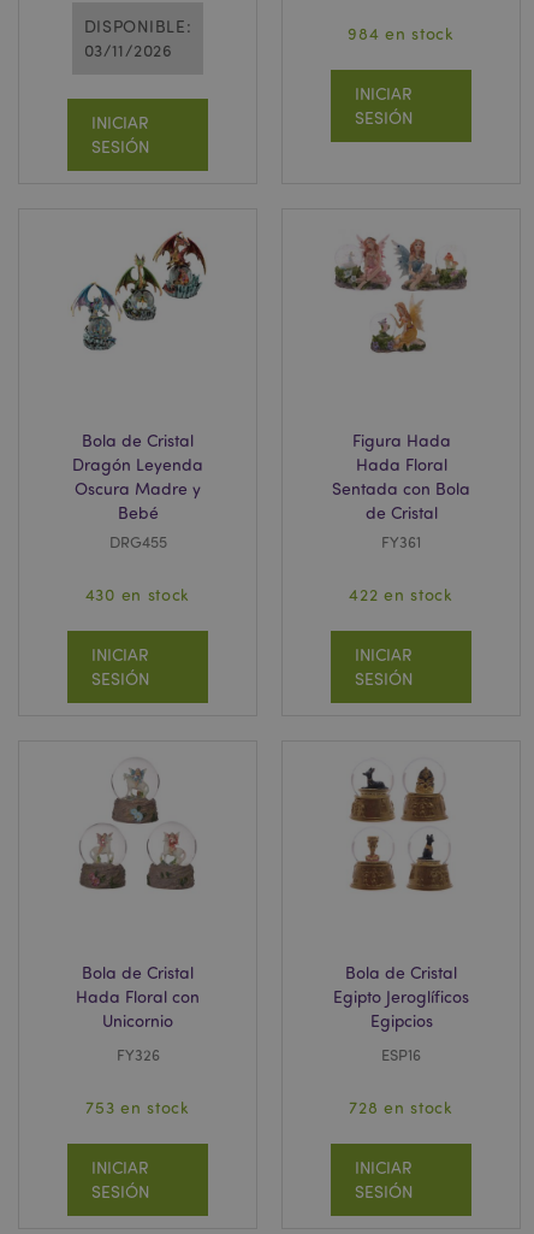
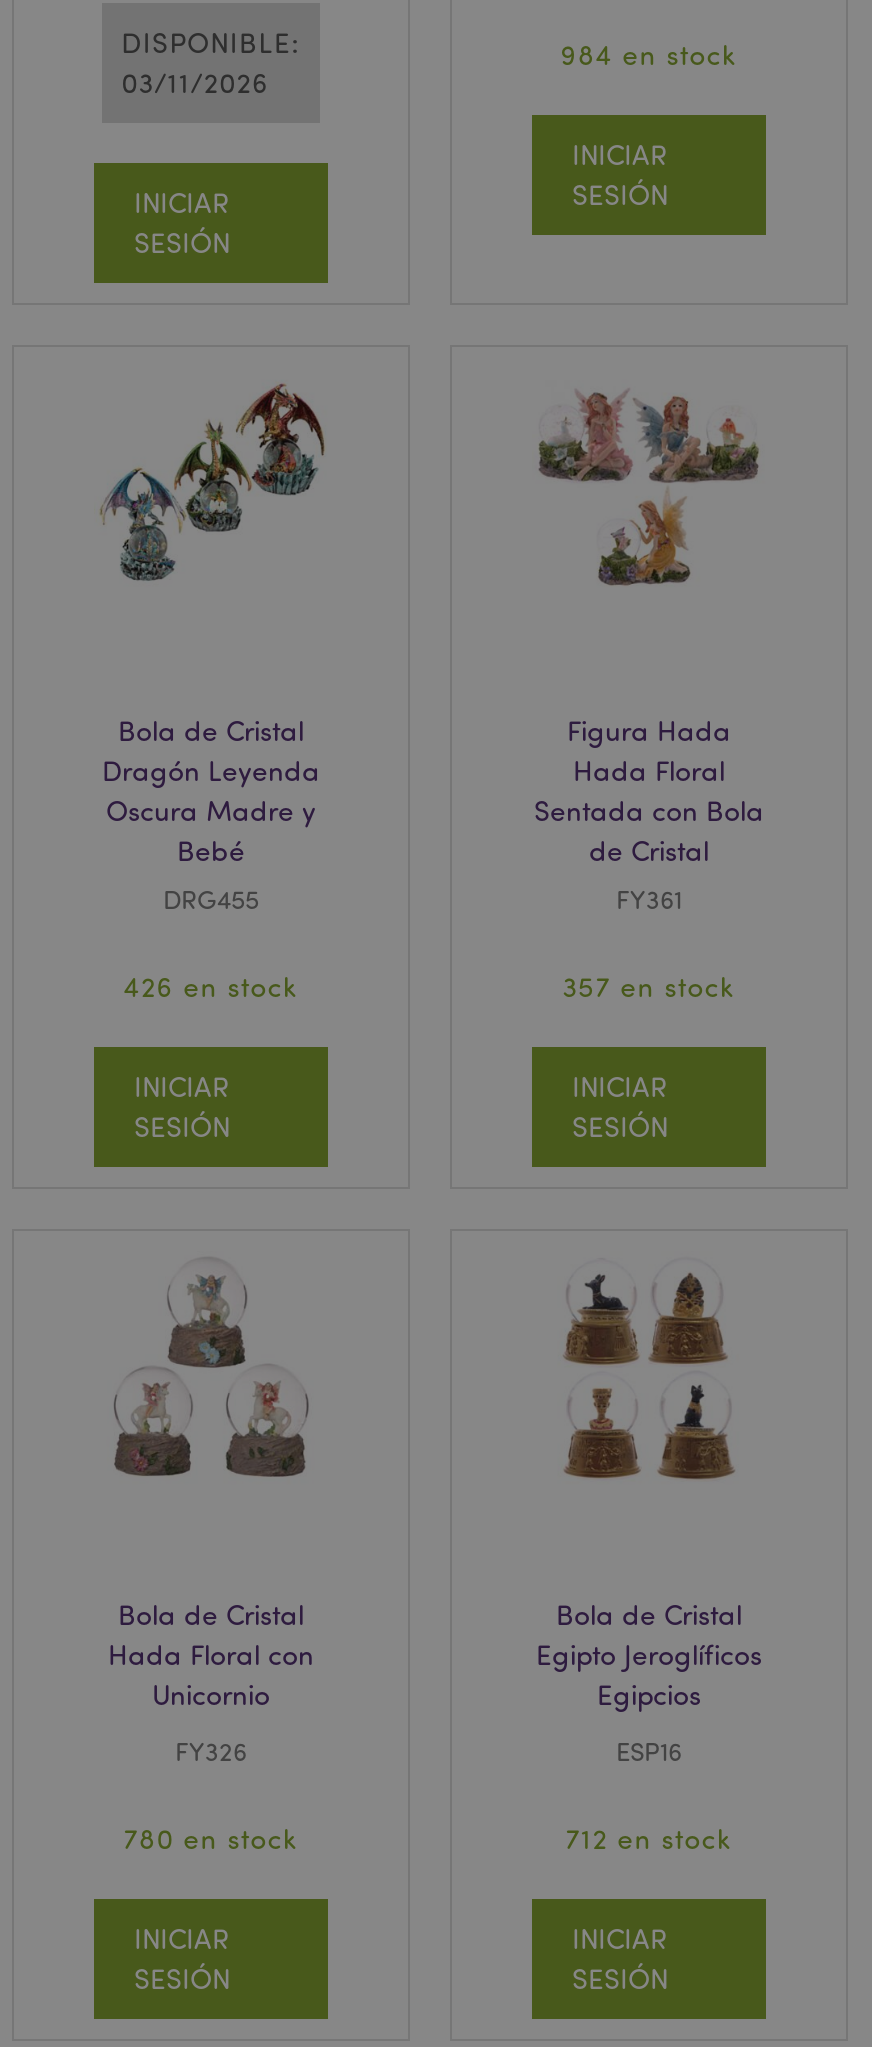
[85,584,190,605] 430 en stock -> [124,970,298,1004] 426 en stock
[349,584,453,605] 422 en stock -> [563,970,735,1004] 357 en stock
[86,1097,190,1118] 753 en stock -> [124,1822,298,1856] 780 en stock
[349,1097,453,1118] 728 en stock -> [566,1822,732,1856] 712 en stock

